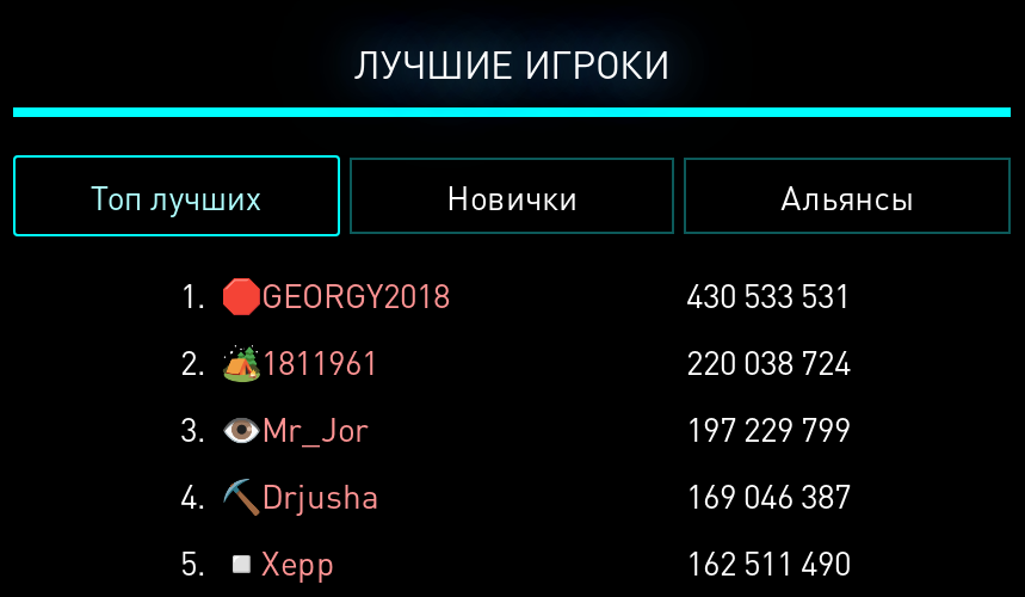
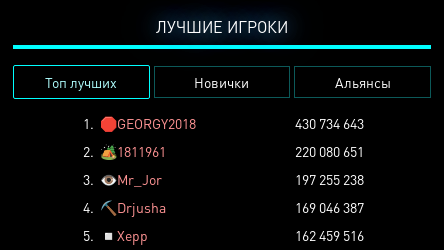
[686,272,851,315] 430 533 531 -> [295,114,364,132] 430 734 643
[686,339,851,382] 220 038 724 -> [295,142,364,160] 220 080 651
[686,406,851,449] 197 229 799 -> [295,170,364,188] 197 255 238
[686,540,851,583] 162 511 490 -> [295,226,364,244] 162 459 516

